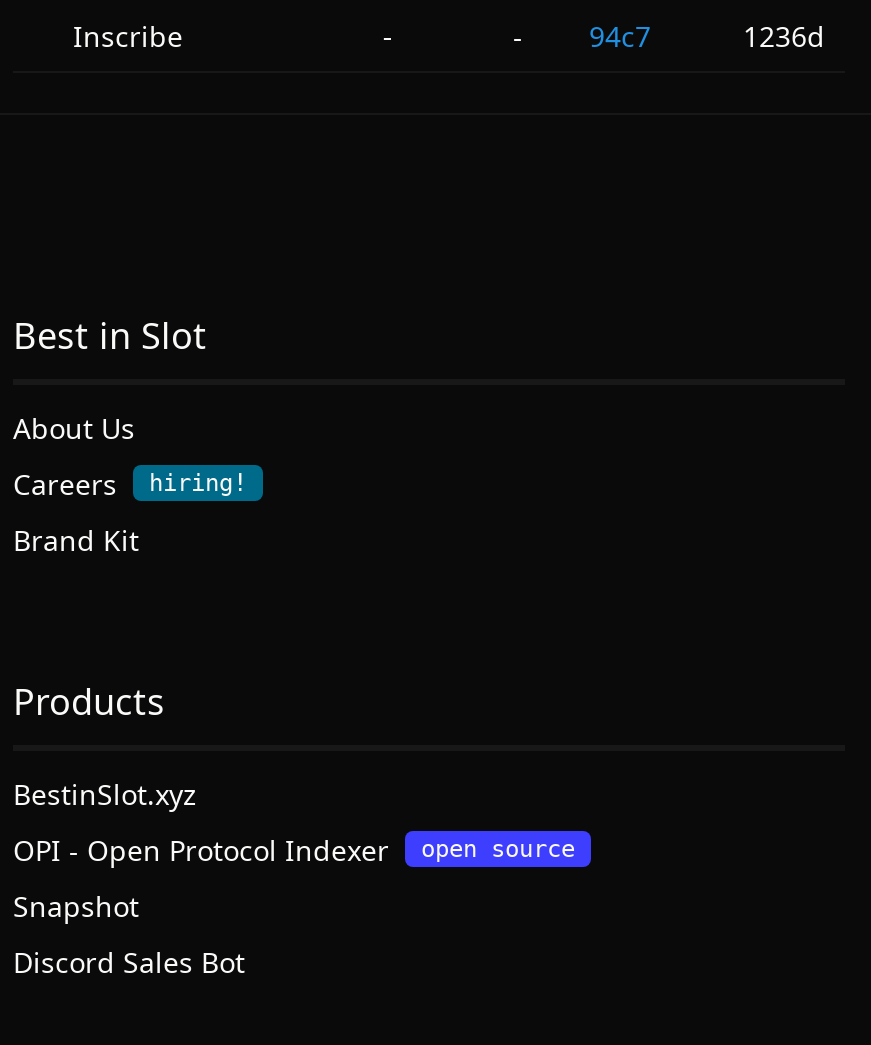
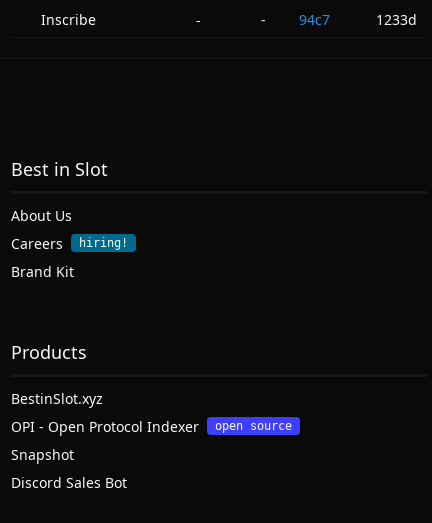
[743,17,825,55] 1236d -> [376,10,417,29] 1233d

